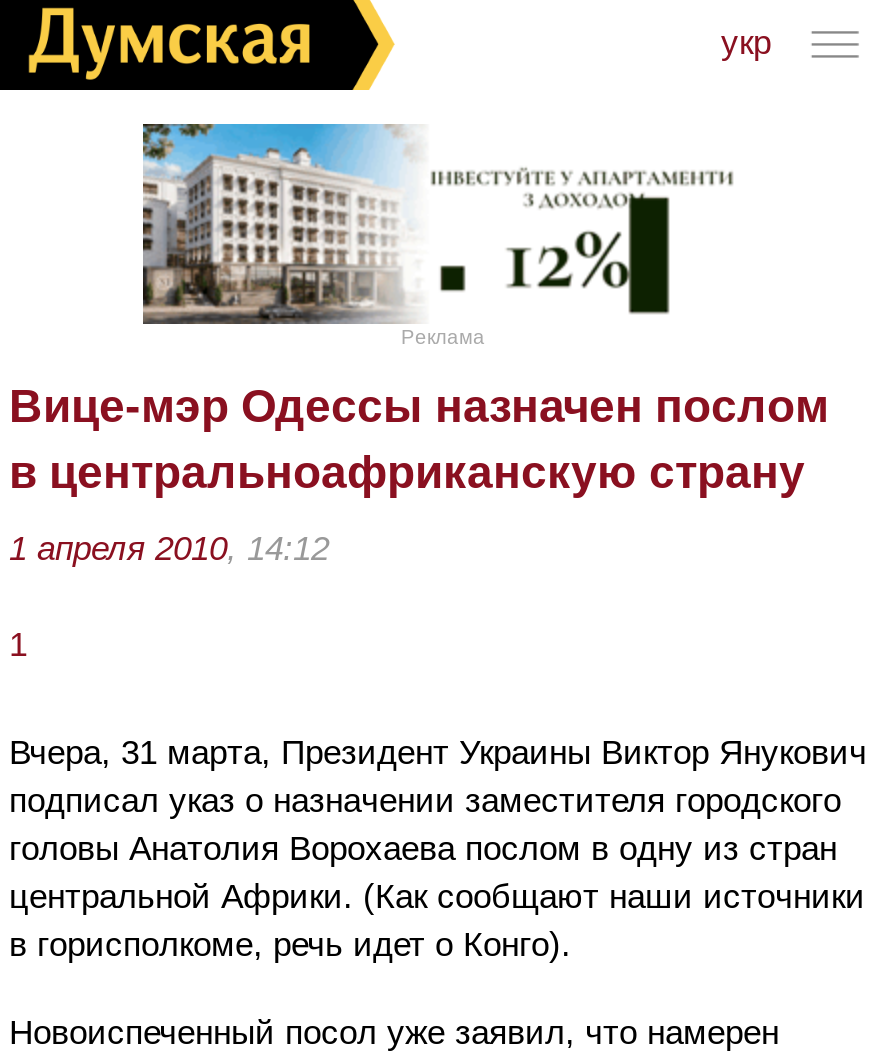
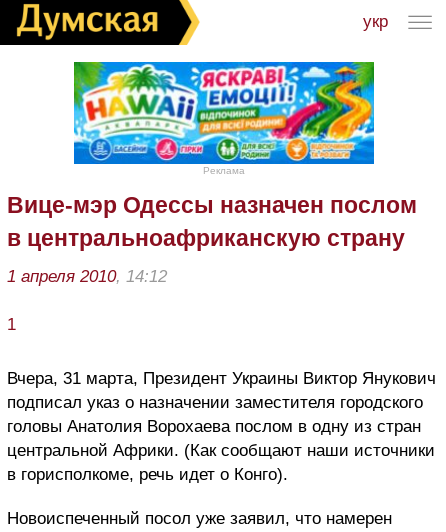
[141,122,743,326] [image] -> [73,61,375,165] [image]

